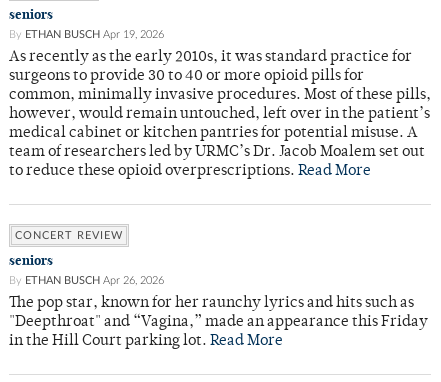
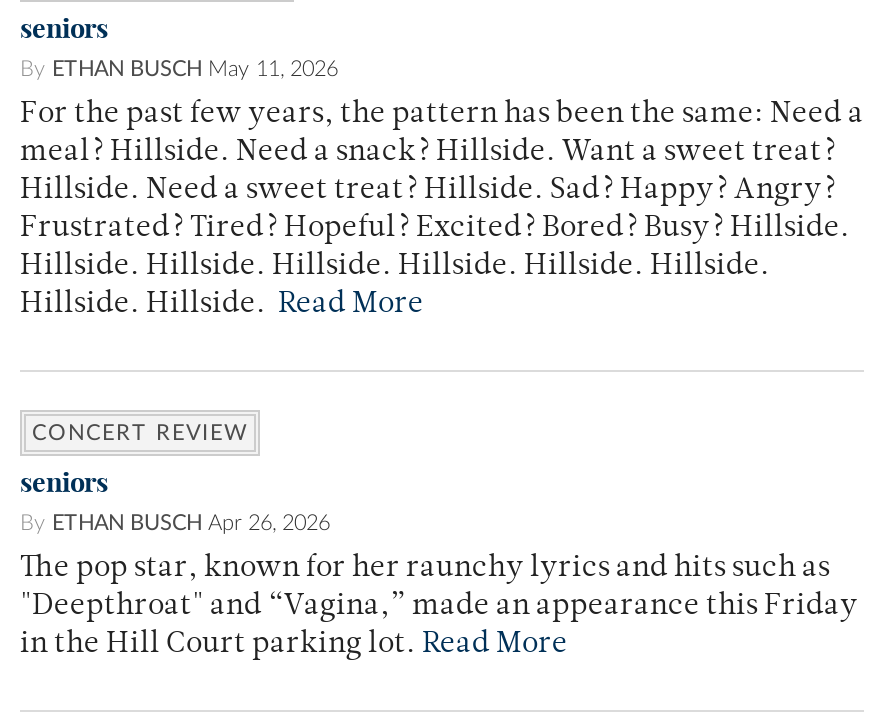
[9,29,164,40] By ETHAN BUSCH Apr 19, 2026 -> [20,59,338,81] By ETHAN BUSCH May 11, 2026
[9,50,431,179] As recently as the early 2010s, it was standard practice for | surgeons to provide 30 to 40 or more opioid pills for | common, minimally invasive procedures. Most of these pills, | however, would remain untouched, left over in the patient’s | medical cabinet or kitchen pantries for potential misuse. A | team of researchers led by URMC’s Dr. Jacob Moalem set out | to reduce these opioid overprescriptions. Read More -> [20,101,864,321] For the past few years, the pattern has been the same: Need a | meal? Hillside. Need a snack? Hillside. Want a sweet treat? | Hillside. Need a sweet treat? Hillside. Sad? Happy? Angry? | Frustrated? Tired? Hopeful? Excited? Bored? Busy? Hillside. | Hillside. Hillside. Hillside. Hillside. Hillside. Hillside. | Hillside. Hillside. Read More

